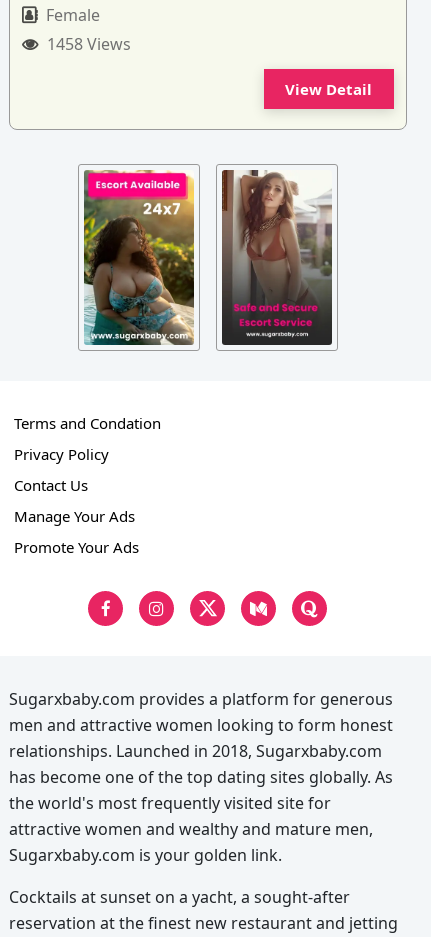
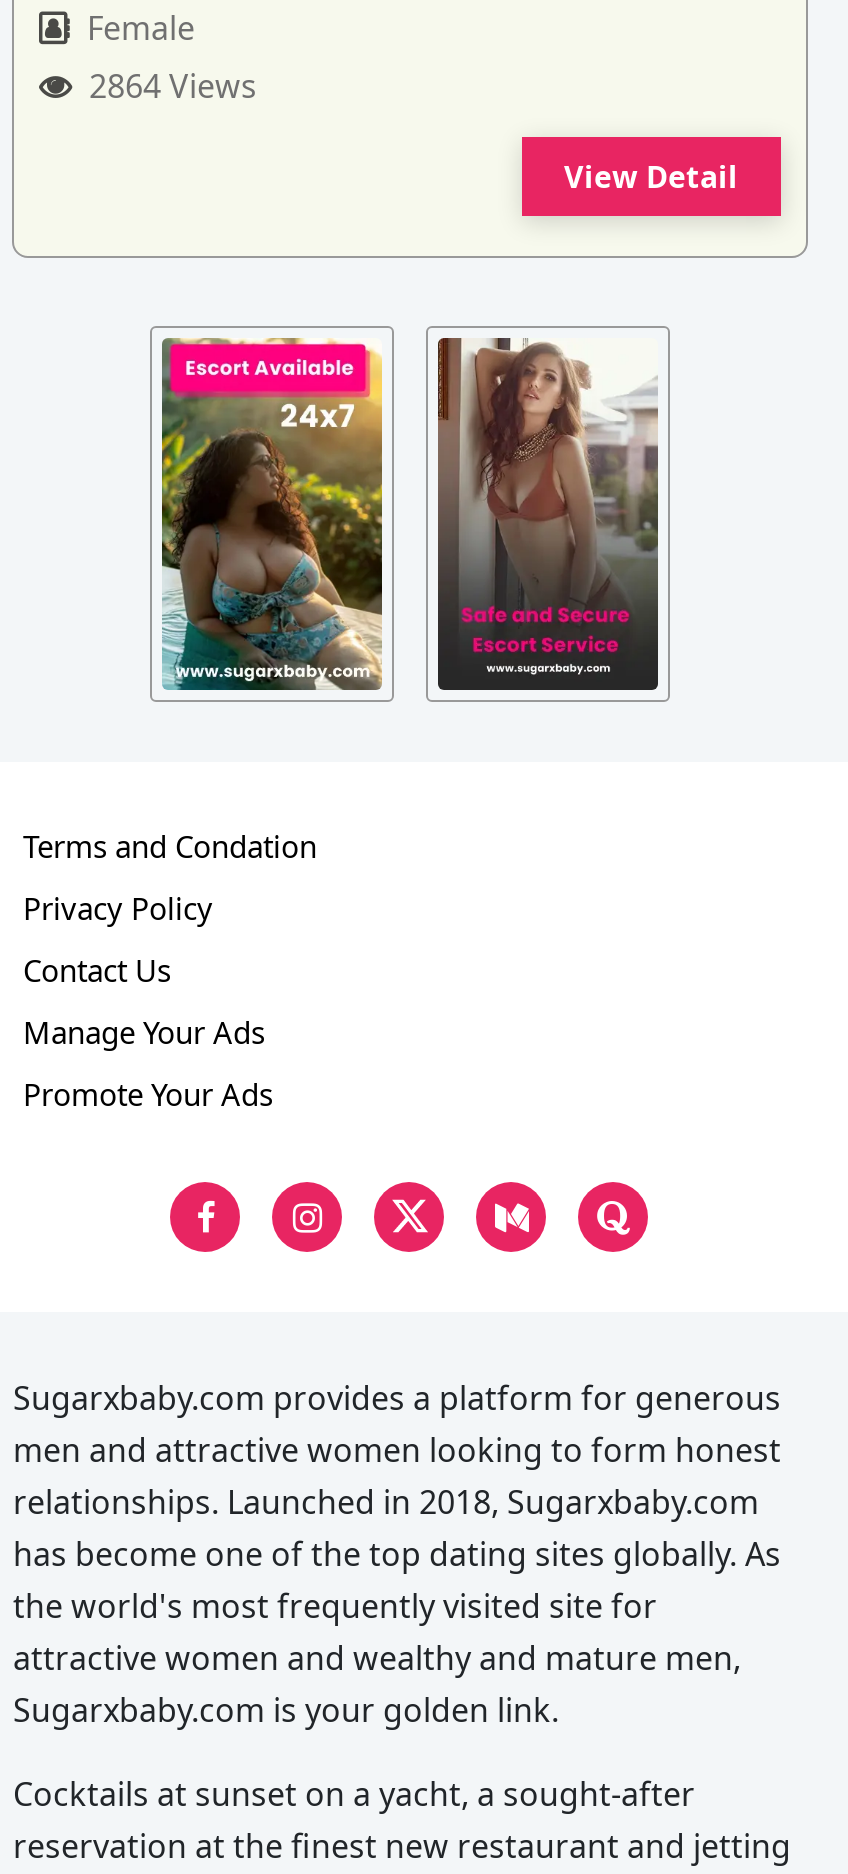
[43,33,131,55] 1458 Views -> [81,65,257,109] 2864 Views

